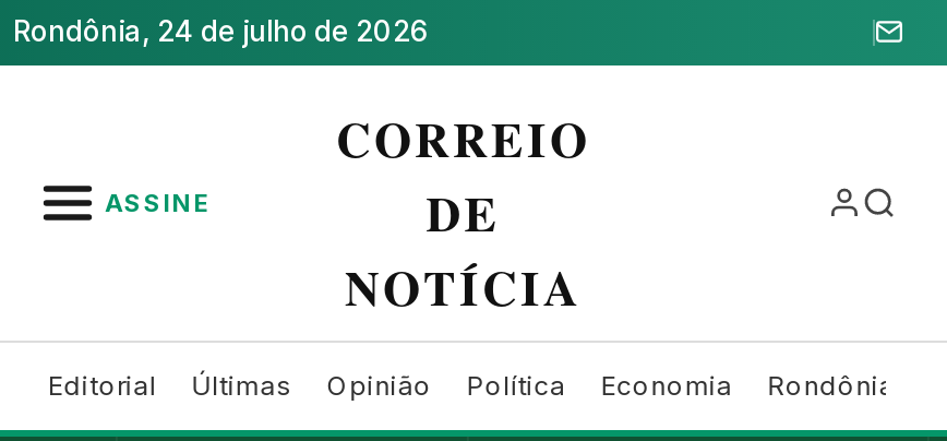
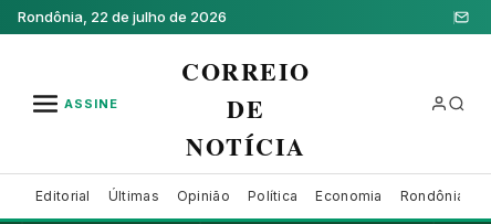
[13,13,428,48] Rondônia, 24 de julho de 2026 -> [18,8,227,25] Rondônia, 22 de julho de 2026

